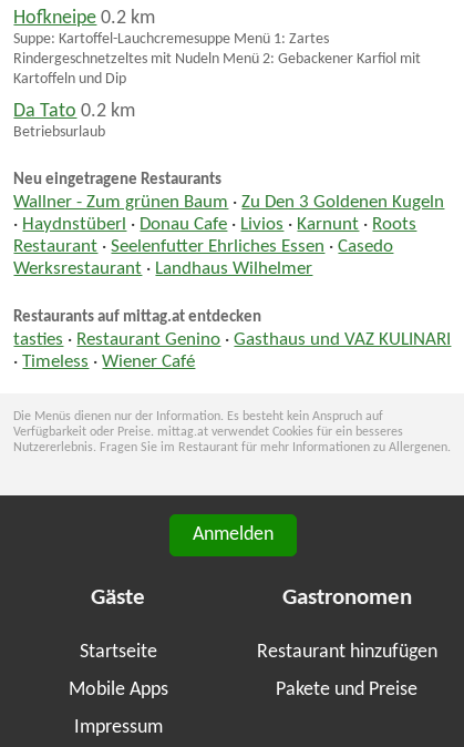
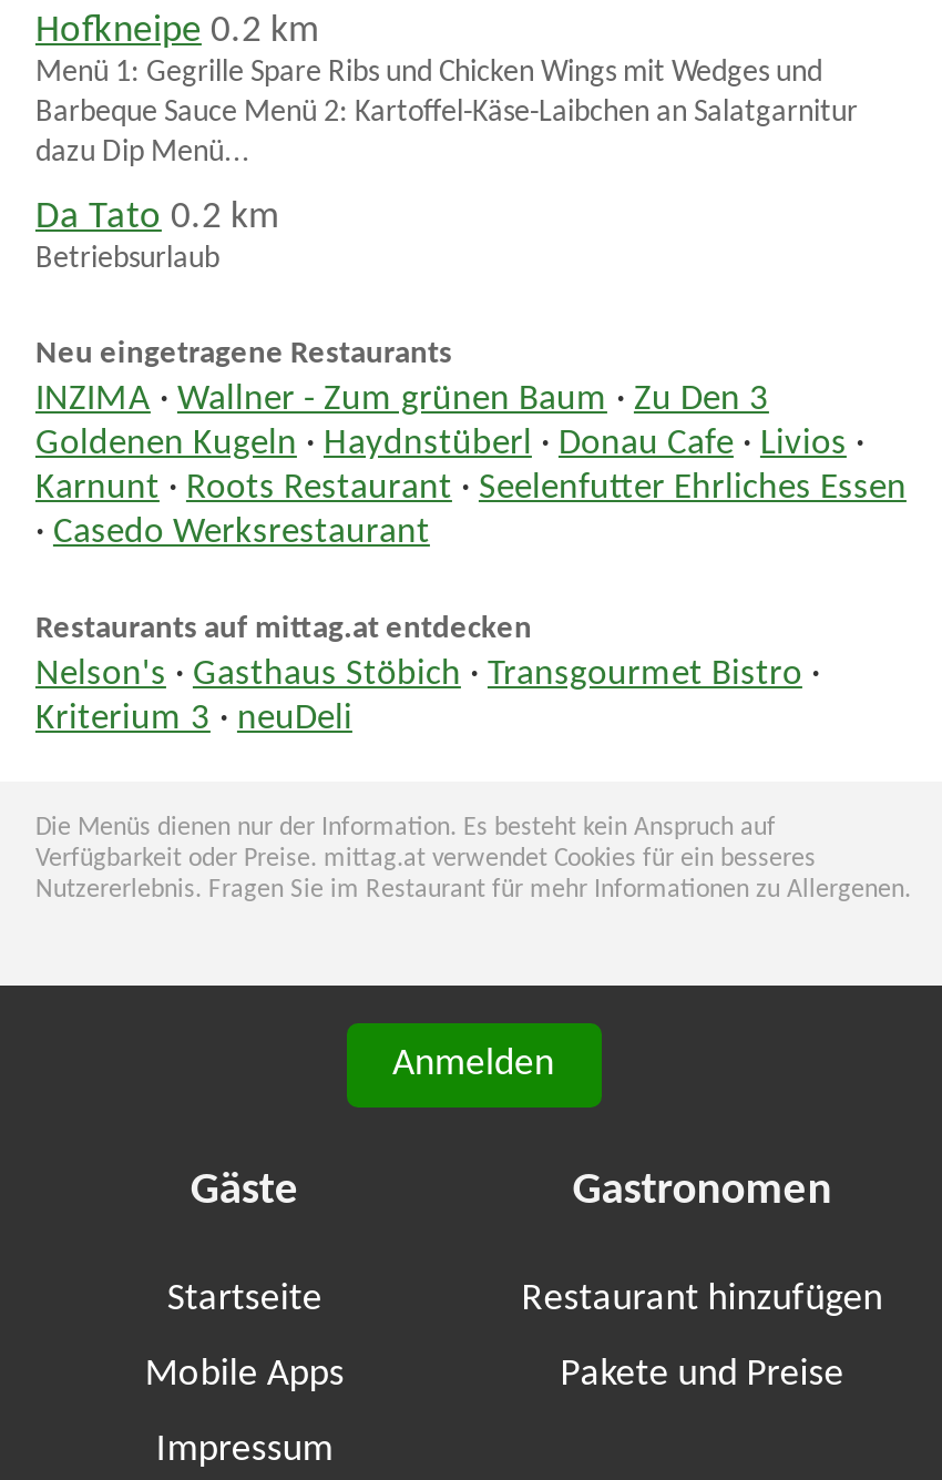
[14,31,421,88] Suppe: Kartoffel-Lauchcremesuppe Menü 1: Zartes | Rindergeschnetzeltes mit Nudeln Menü 2: Gebackener Karfiol mit | Kartoffeln und Dip -> [35,57,858,171] Menü 1: Gegrille Spare Ribs und Chicken Wings mit Wedges und | Barbeque Sauce Menü 2: Kartoffel-Käse-Laibchen an Salatgarnitur | dazu Dip Menü...
[14,194,445,278] Wallner - Zum grünen Baum · Zu Den 3 Goldenen Kugeln | · Haydnstüberl · Donau Cafe · Livios · Karnunt · Roots | Restaurant · Seelenfutter Ehrliches Essen · Casedo | Werksrestaurant · Landhaus Wilhelmer -> [35,383,907,551] INZIMA · Wallner - Zum grünen Baum · Zu Den 3 | Goldenen Kugeln · Haydnstüberl · Donau Cafe · Livios · | Karnunt · Roots Restaurant · Seelenfutter Ehrliches Essen | · Casedo Werksrestaurant
[14,331,451,371] tasties · Restaurant Genino · Gasthaus und VAZ KULINARI | · Timeless · Wiener Café -> [35,657,820,737] Nelson's · Gasthaus Stöbich · Transgourmet Bistro · | Kriterium 3 · neuDeli

